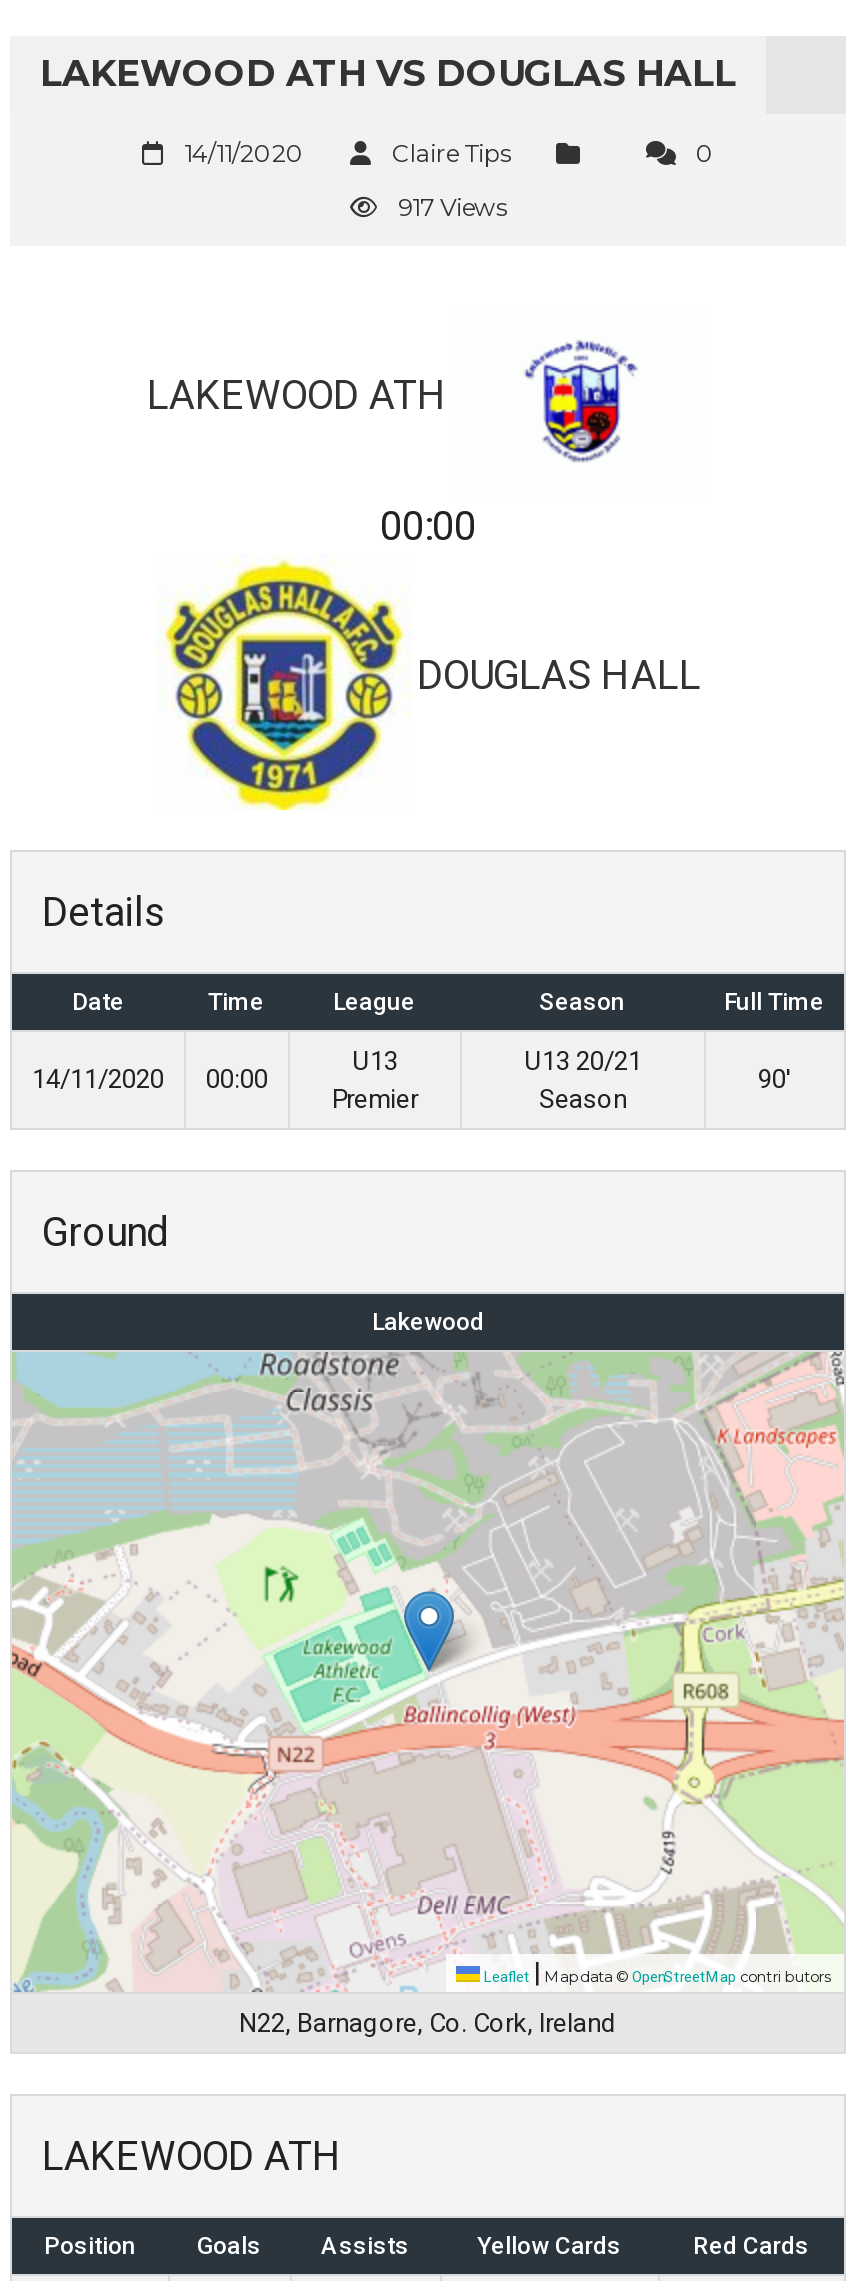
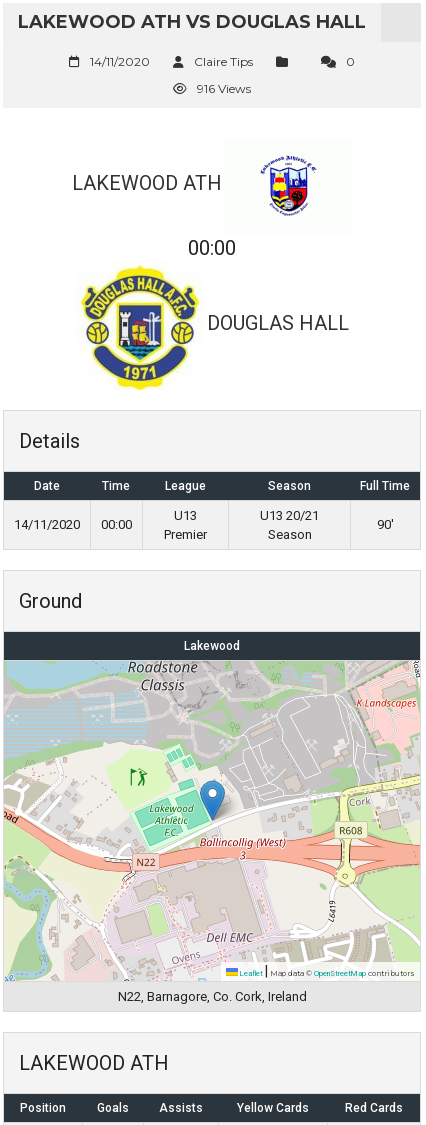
[398,192,506,222] 917 Views -> [197,81,251,96] 916 Views

